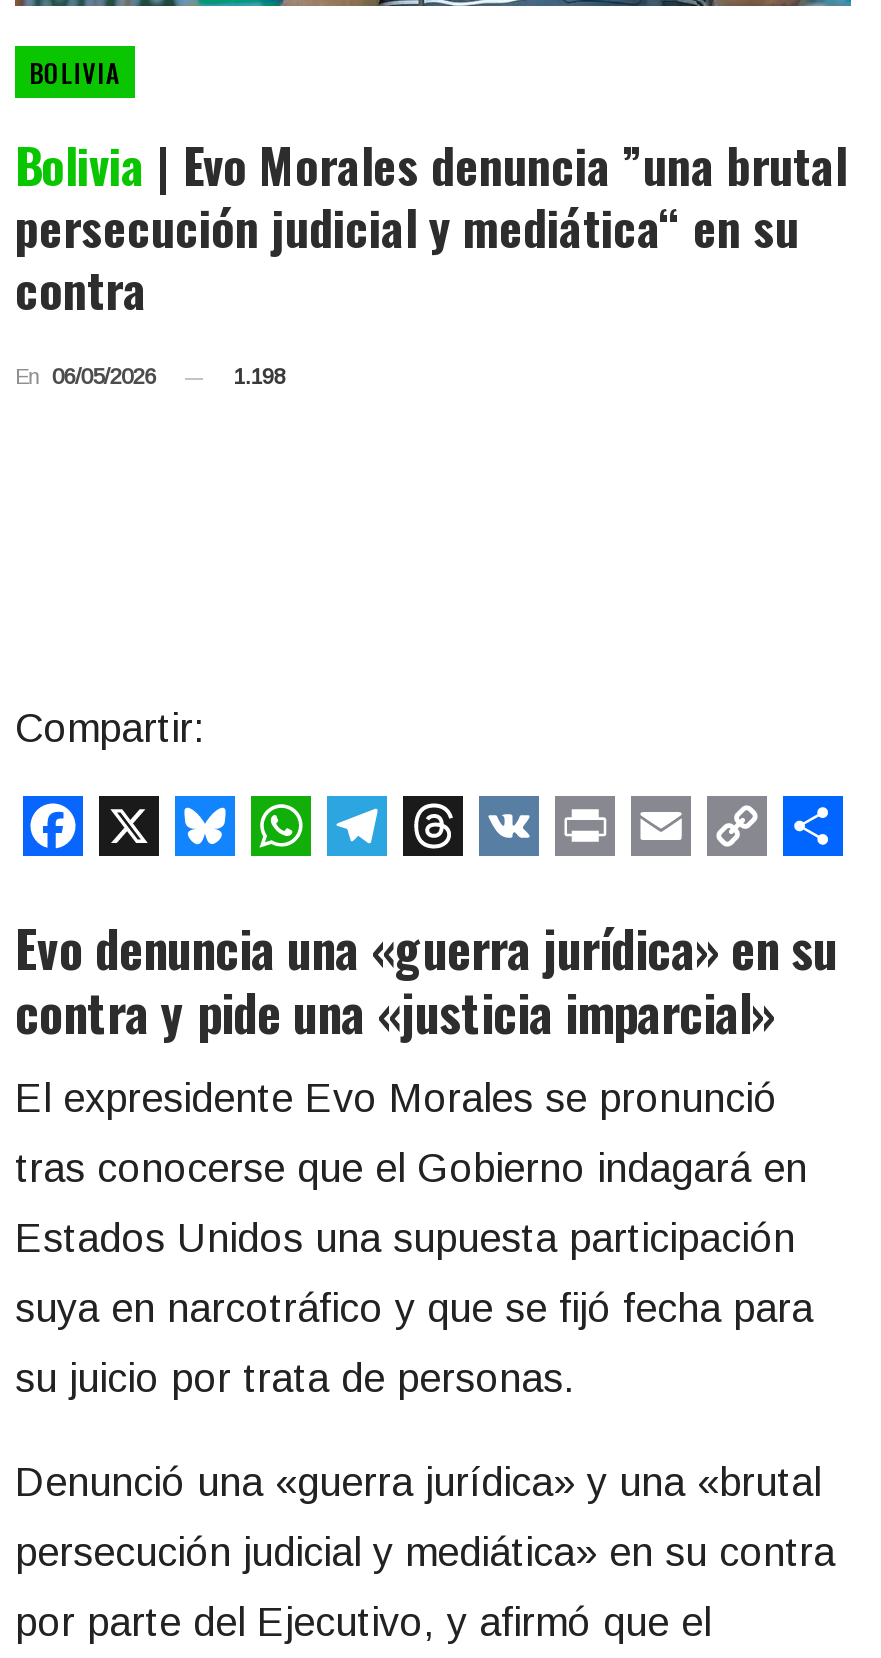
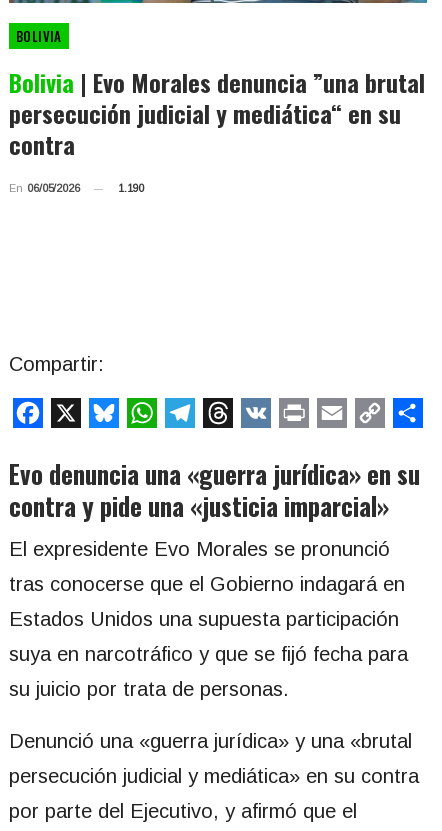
[227,364,285,388] 1.198 -> [115,182,144,194] 1.190

